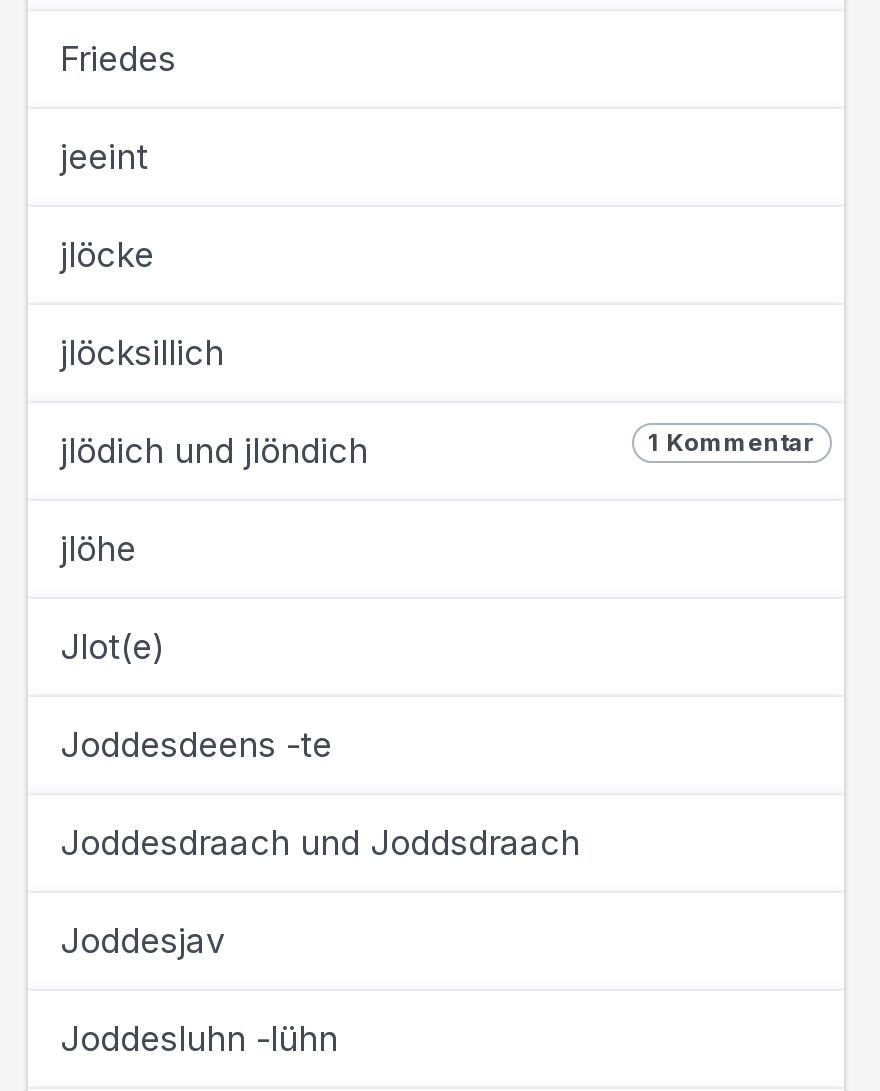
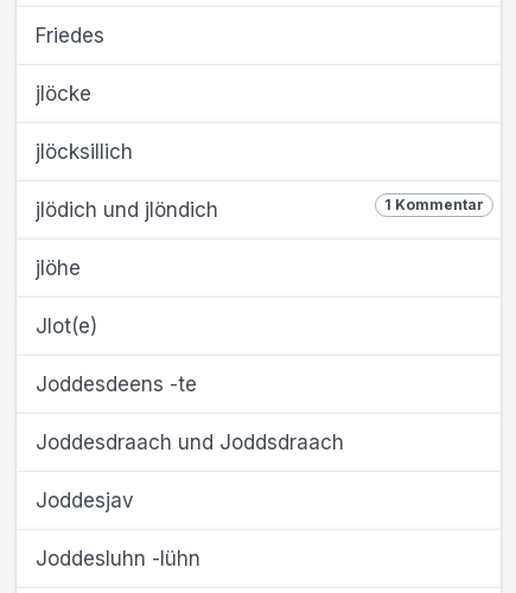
[60,137,148,177] jeeint -> none

